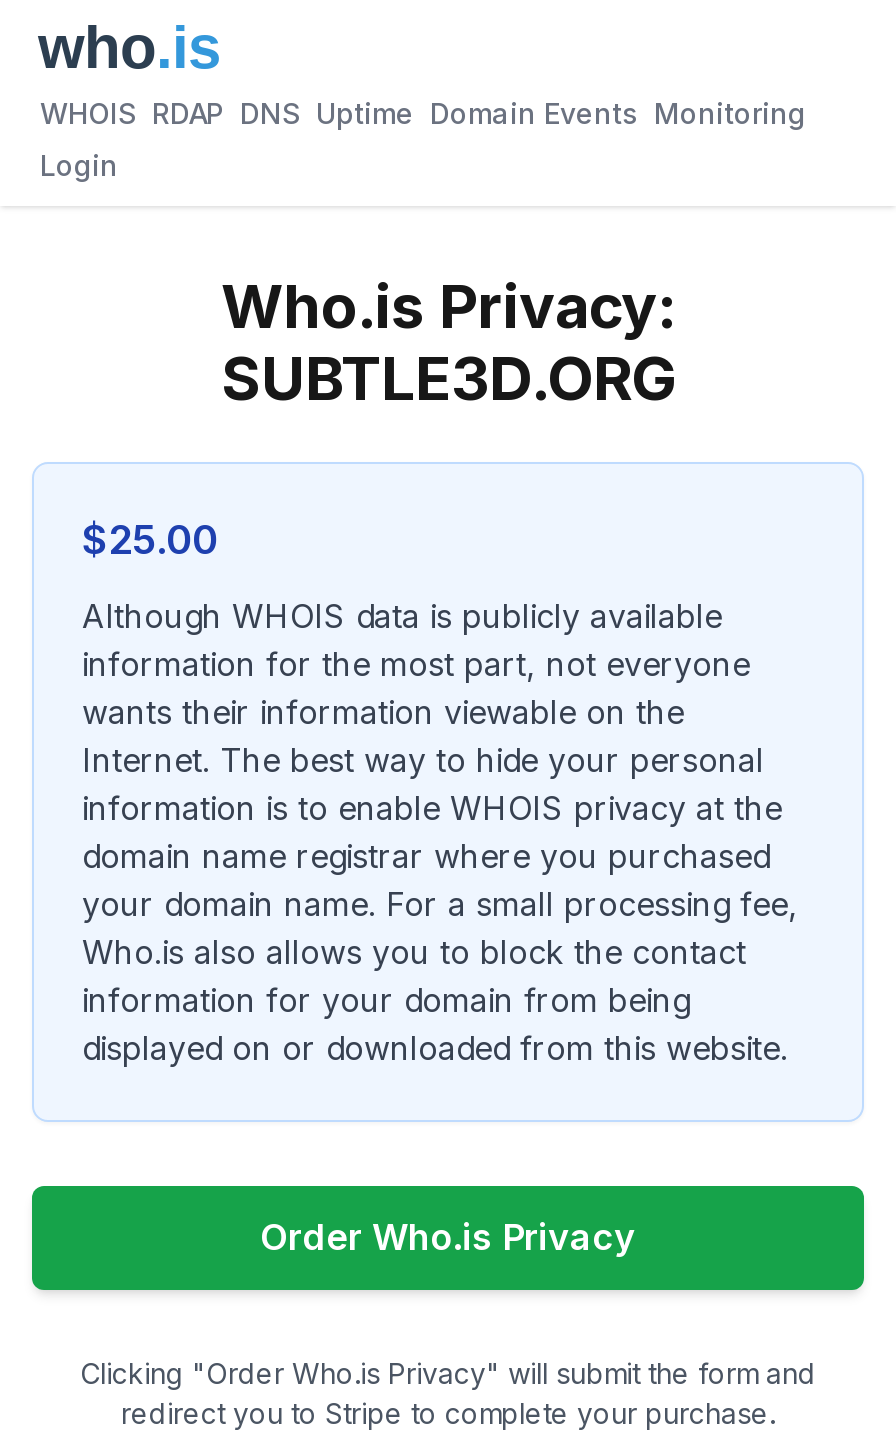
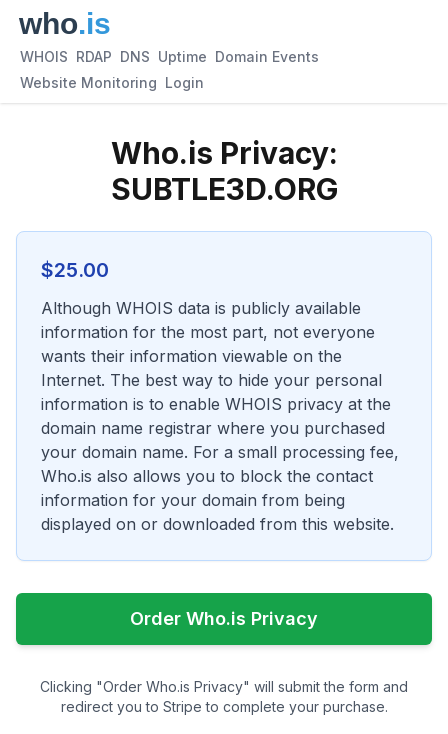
[40,96,806,130] WHOIS RDAP DNS Uptime Domain Events Monitoring -> [20,48,319,65] WHOIS RDAP DNS Uptime Domain Events
[40,148,118,182] Login -> [20,74,204,91] Website Monitoring Login

